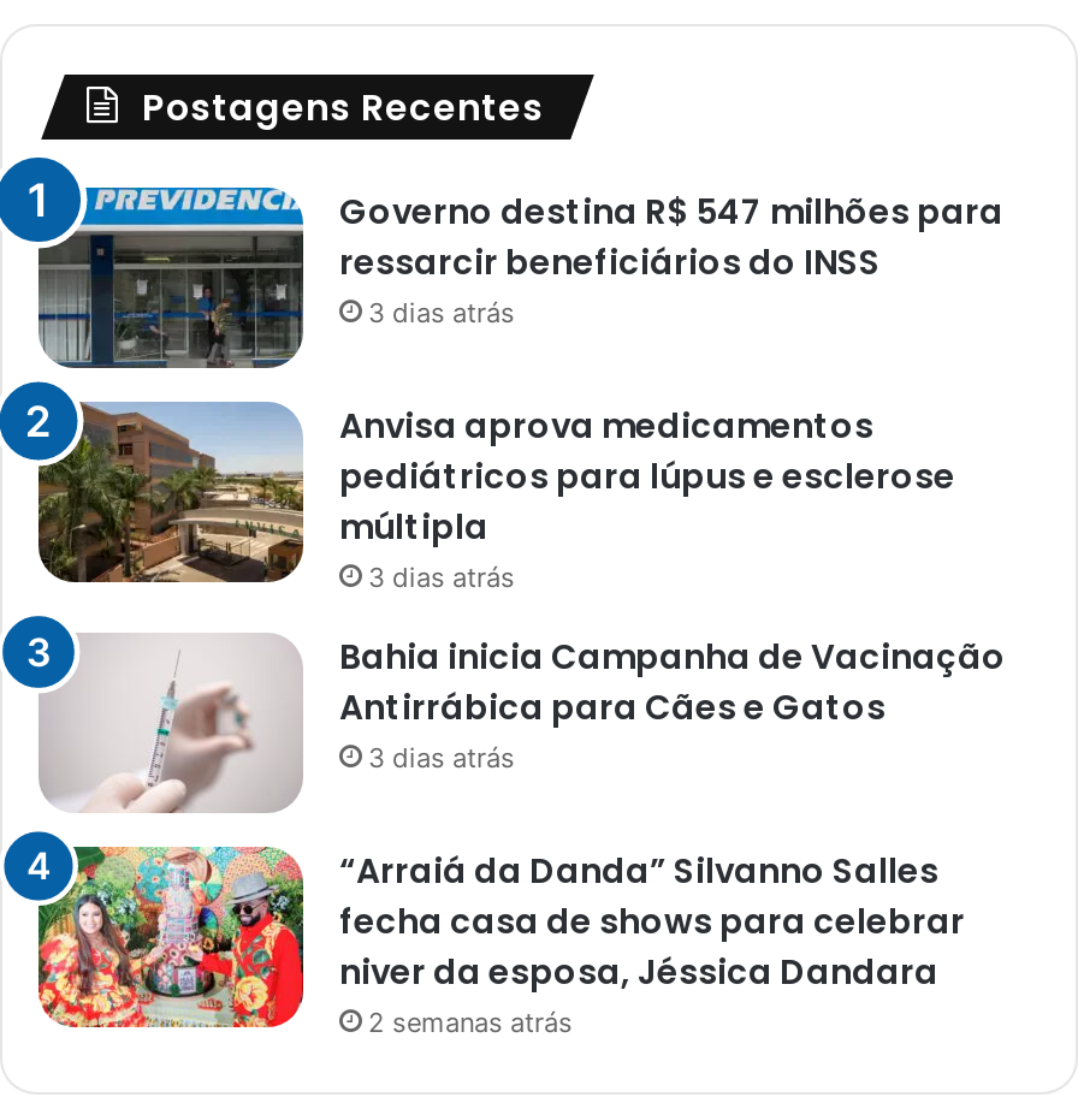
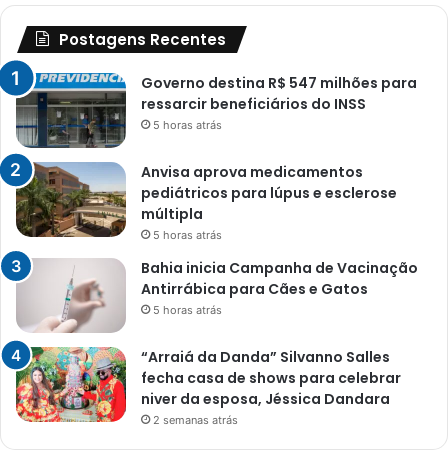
[368,297,515,331] 3 dias atrás -> [153,118,222,132] 5 horas atrás
[368,561,515,595] 3 dias atrás -> [153,228,222,242] 5 horas atrás
[368,742,515,776] 3 dias atrás -> [153,303,222,317] 5 horas atrás

